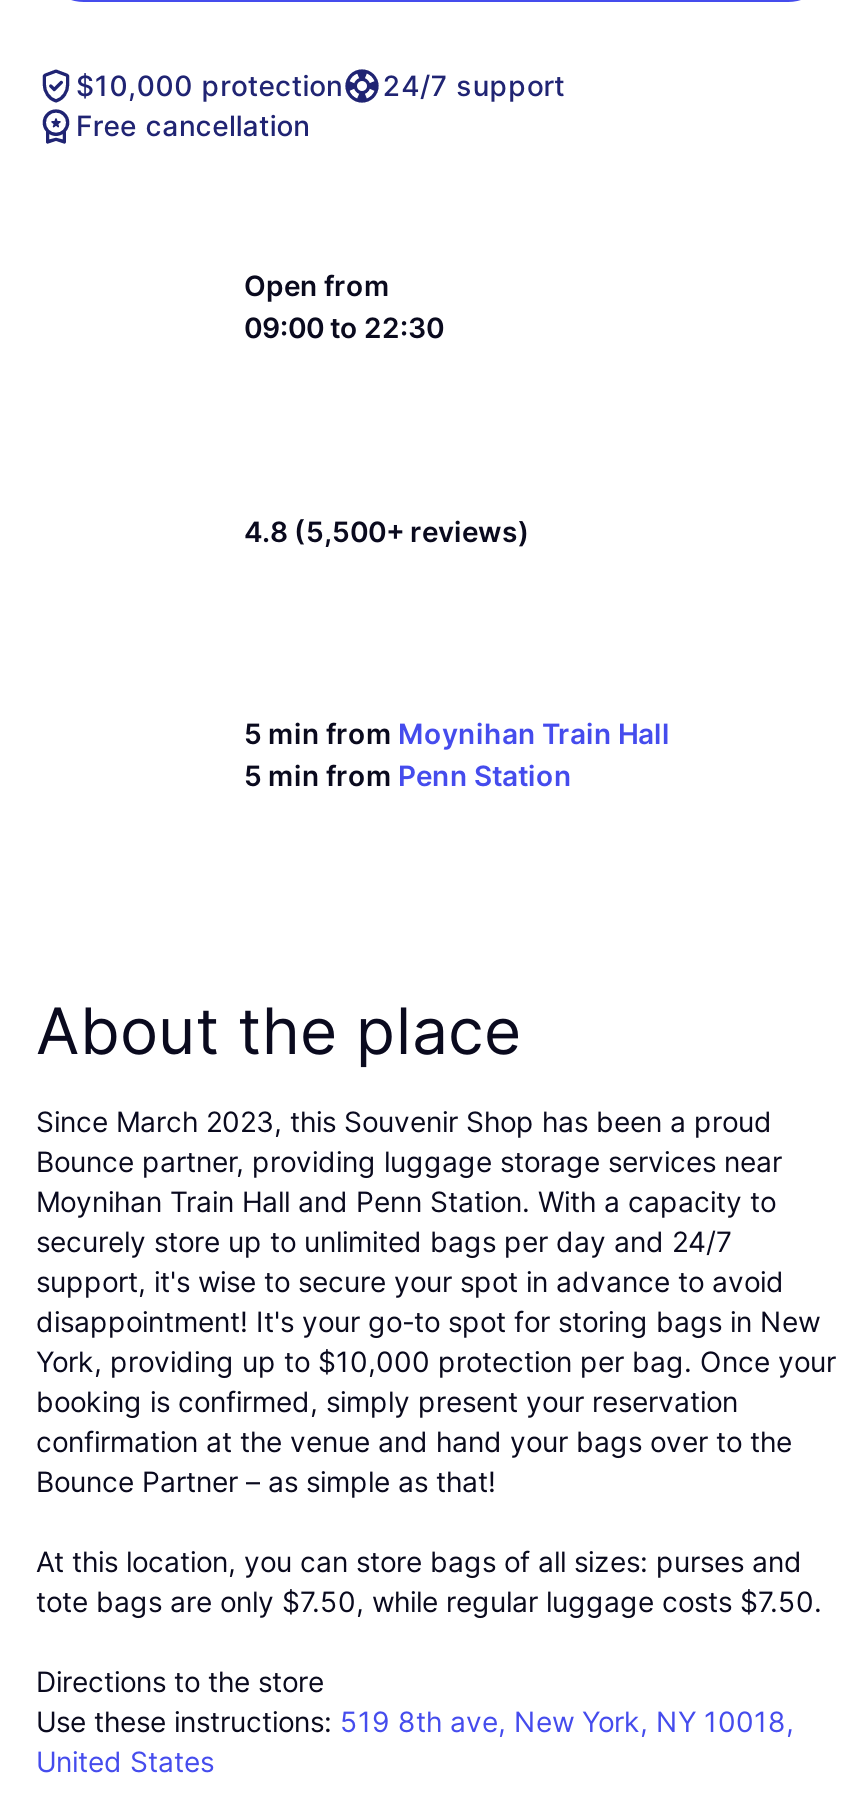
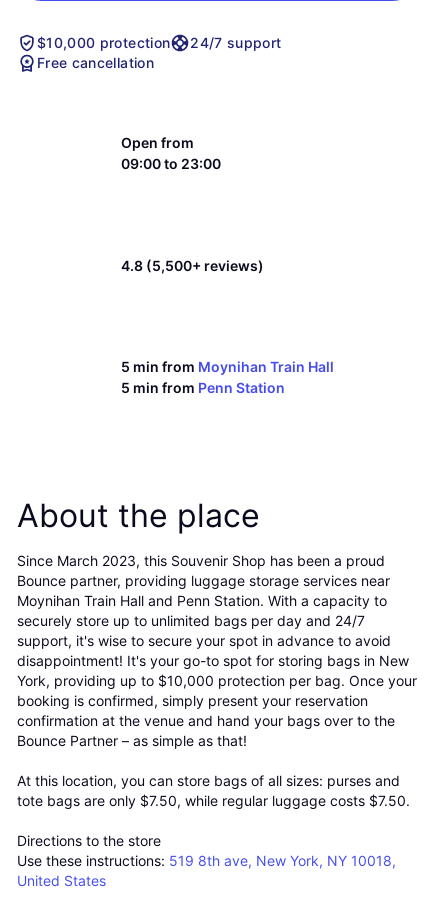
[244,310,444,344] 09:00 to 22:30 -> [121,155,221,172] 09:00 to 23:00

